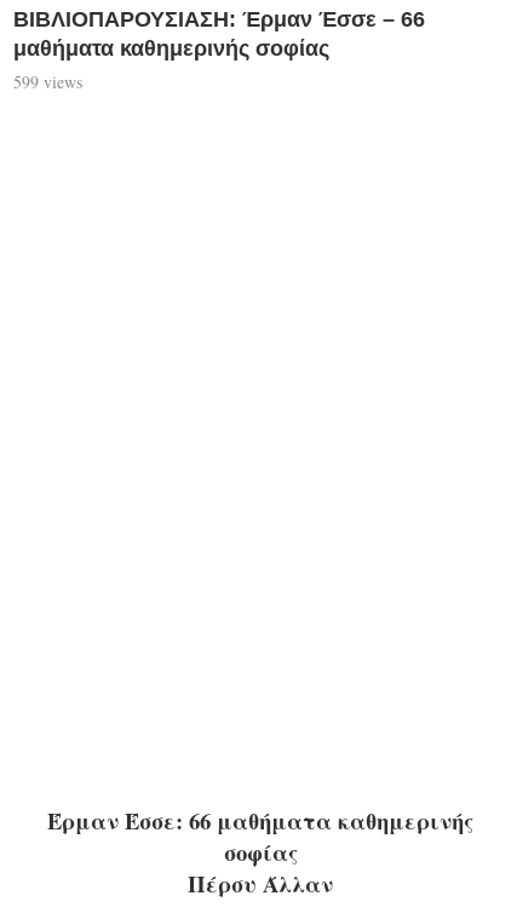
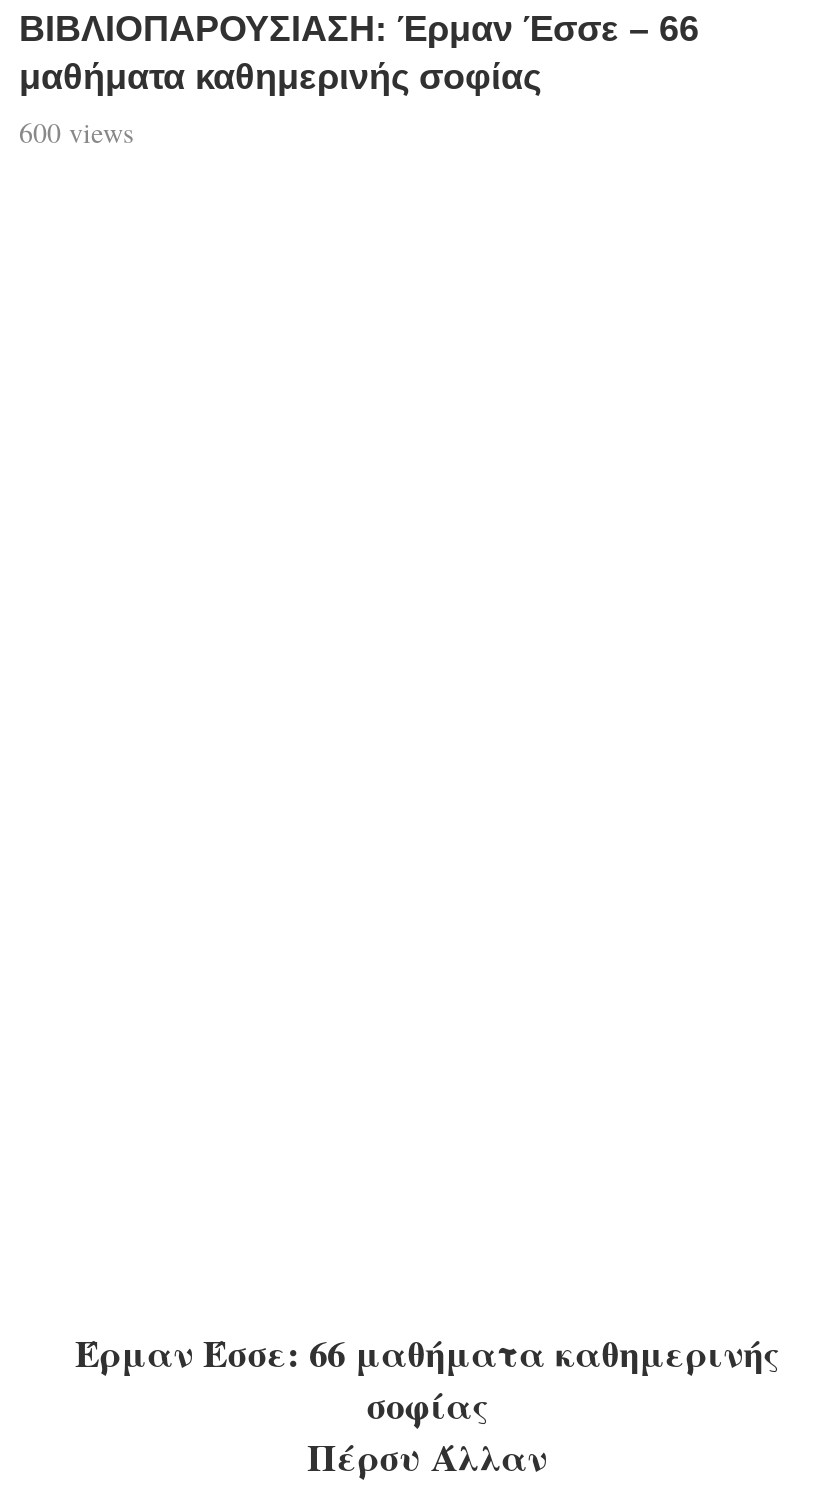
[13,70,82,93] 599 views -> [19,113,133,151] 600 views

